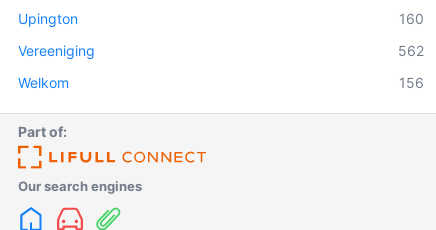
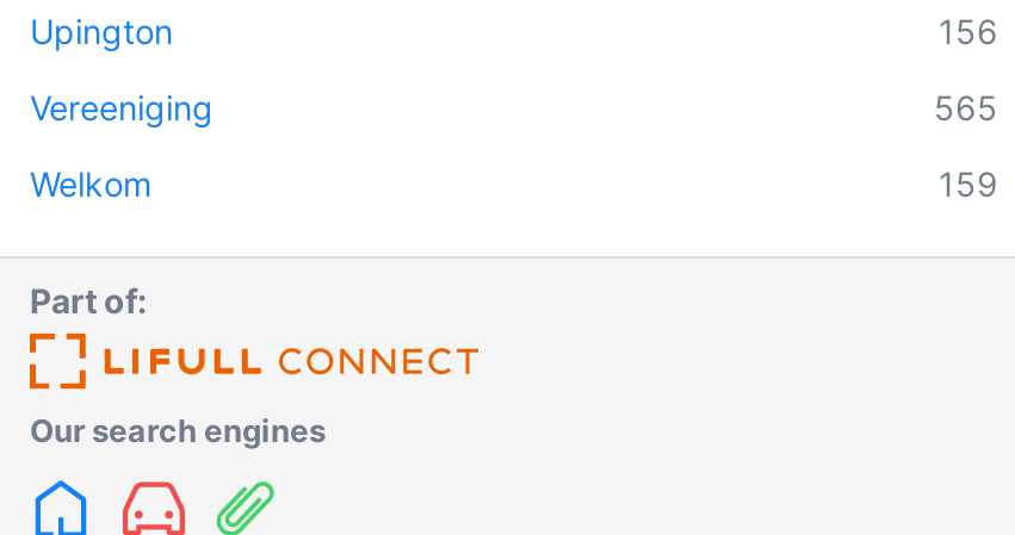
[399,10,424,27] 160 -> [939,10,998,51] 156
[398,42,424,59] 562 -> [934,87,998,127] 565
[399,74,424,91] 156 -> [939,163,998,204] 159

